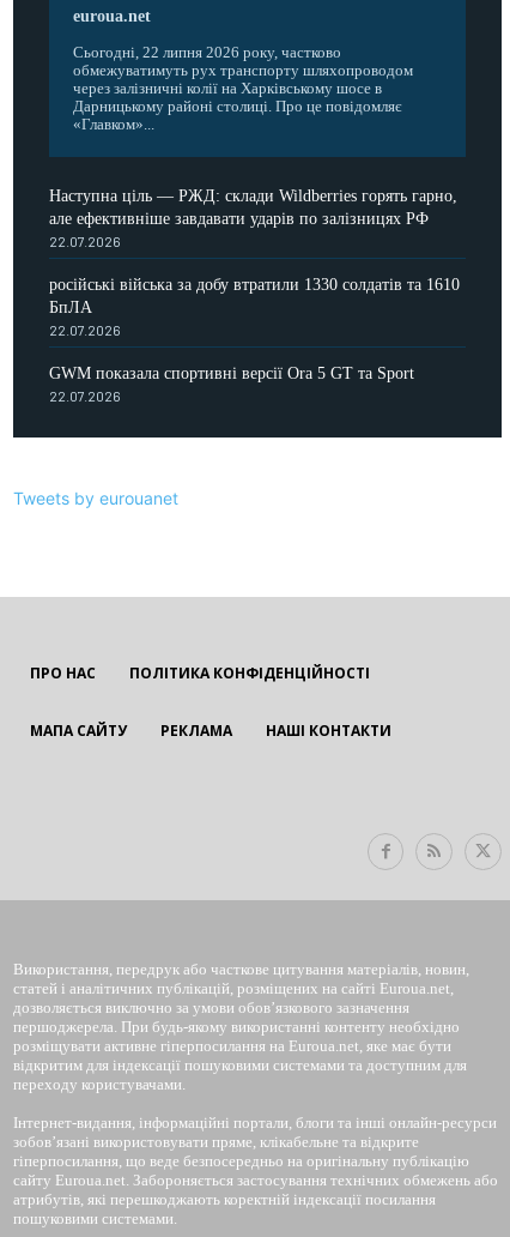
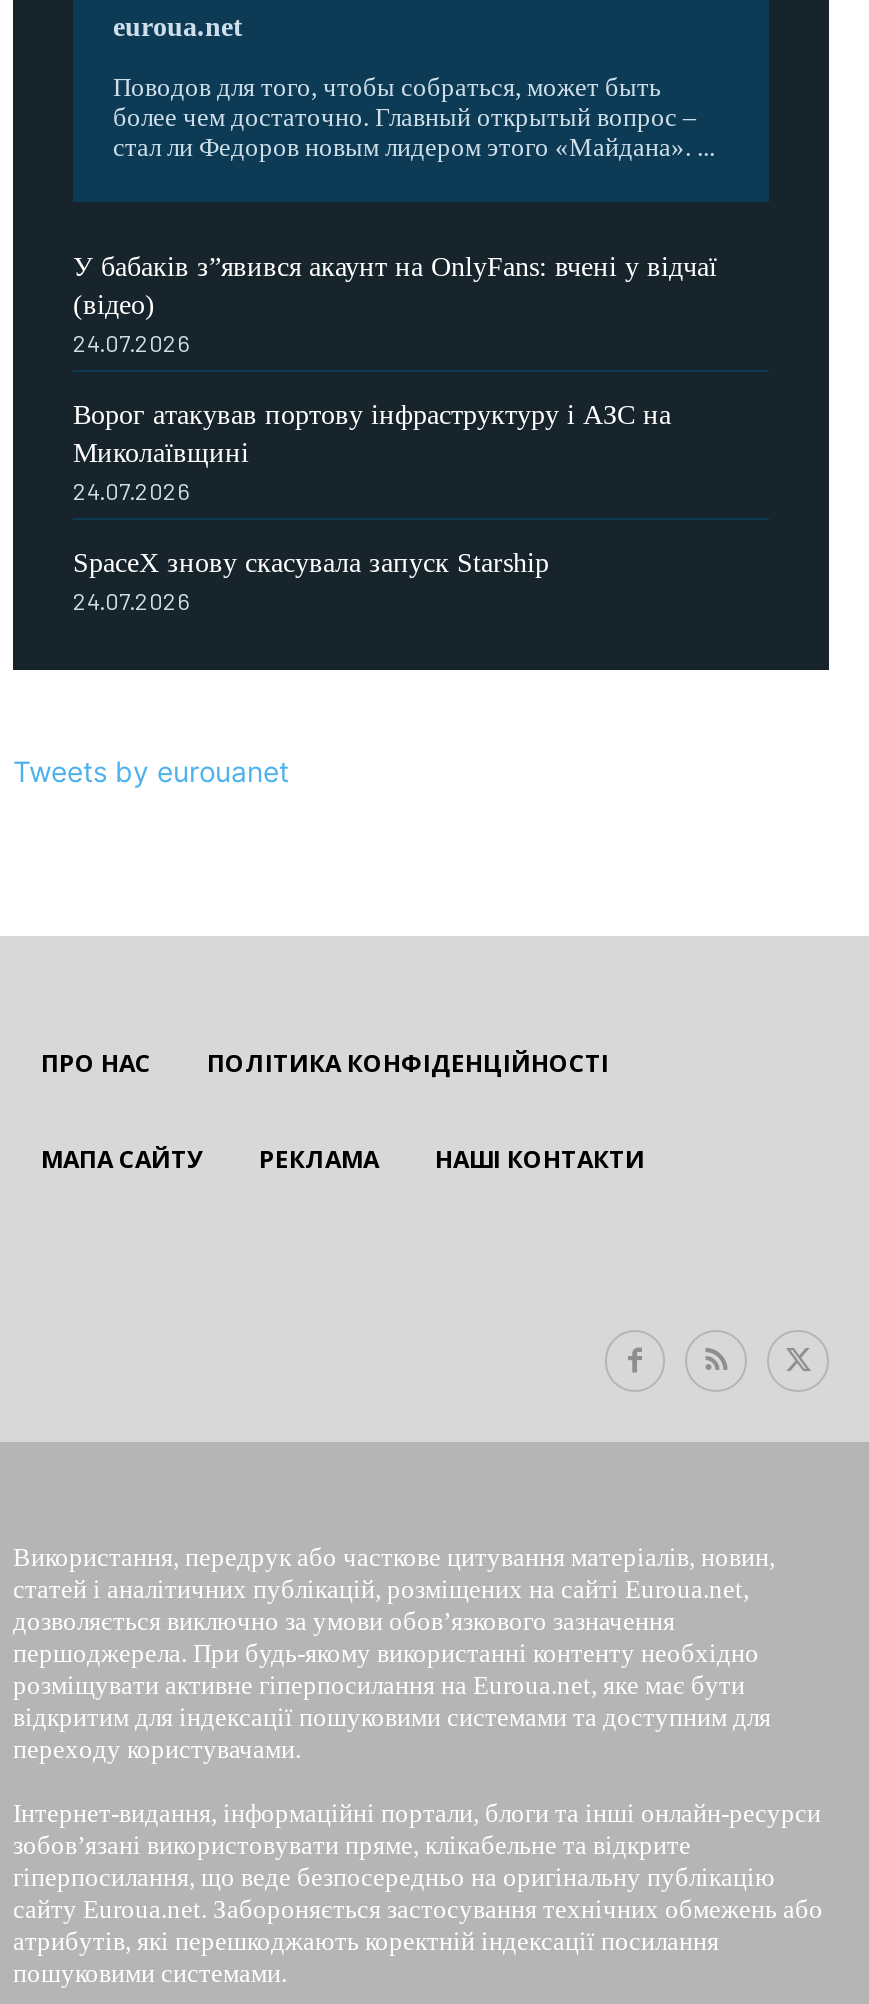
[73,43,413,133] Сьогодні, 22 липня 2026 року, частково | обмежуватимуть рух транспорту шляхопроводом | через залізничні колії на Харківському шосе в | Дарницькому районі столиці. Про це повідомляє | «Главком»... -> [113,72,715,162] Поводов для того, чтобы собраться, может быть | более чем достаточно. Главный открытый вопрос – | стал ли Федоров новым лидером этого «Майдана». ...
[49,187,457,249] Наступна ціль — РЖД: склади Wildberries горять гарно, | але ефективніше завдавати ударів по залізницях РФ | 22.07.2026 -> [73,252,717,356] У бабаків з”явився акаунт на OnlyFans: вчені у відчаї | (відео) | 24.07.2026
[49,276,460,338] російські війська за добу втратили 1330 солдатів та 1610 | БпЛА | 22.07.2026 -> [73,400,671,504] Ворог атакував портову інфраструктуру і АЗС на | Миколаївщині | 24.07.2026
[49,365,414,404] GWM показала спортивні версії Ora 5 GT та Sport | 22.07.2026 -> [73,548,549,614] SpaceX знову скасувала запуск Starship | 24.07.2026

